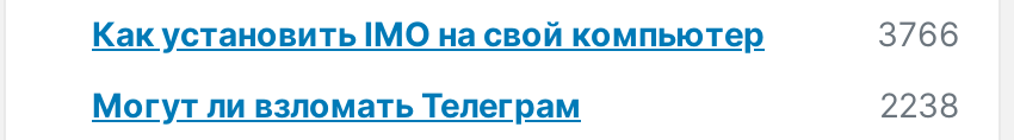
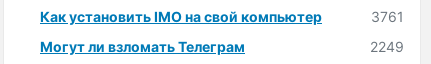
[877,14,960,54] 3766 -> [371,8,404,25] 3761
[879,85,960,125] 2238 -> [370,38,404,55] 2249

